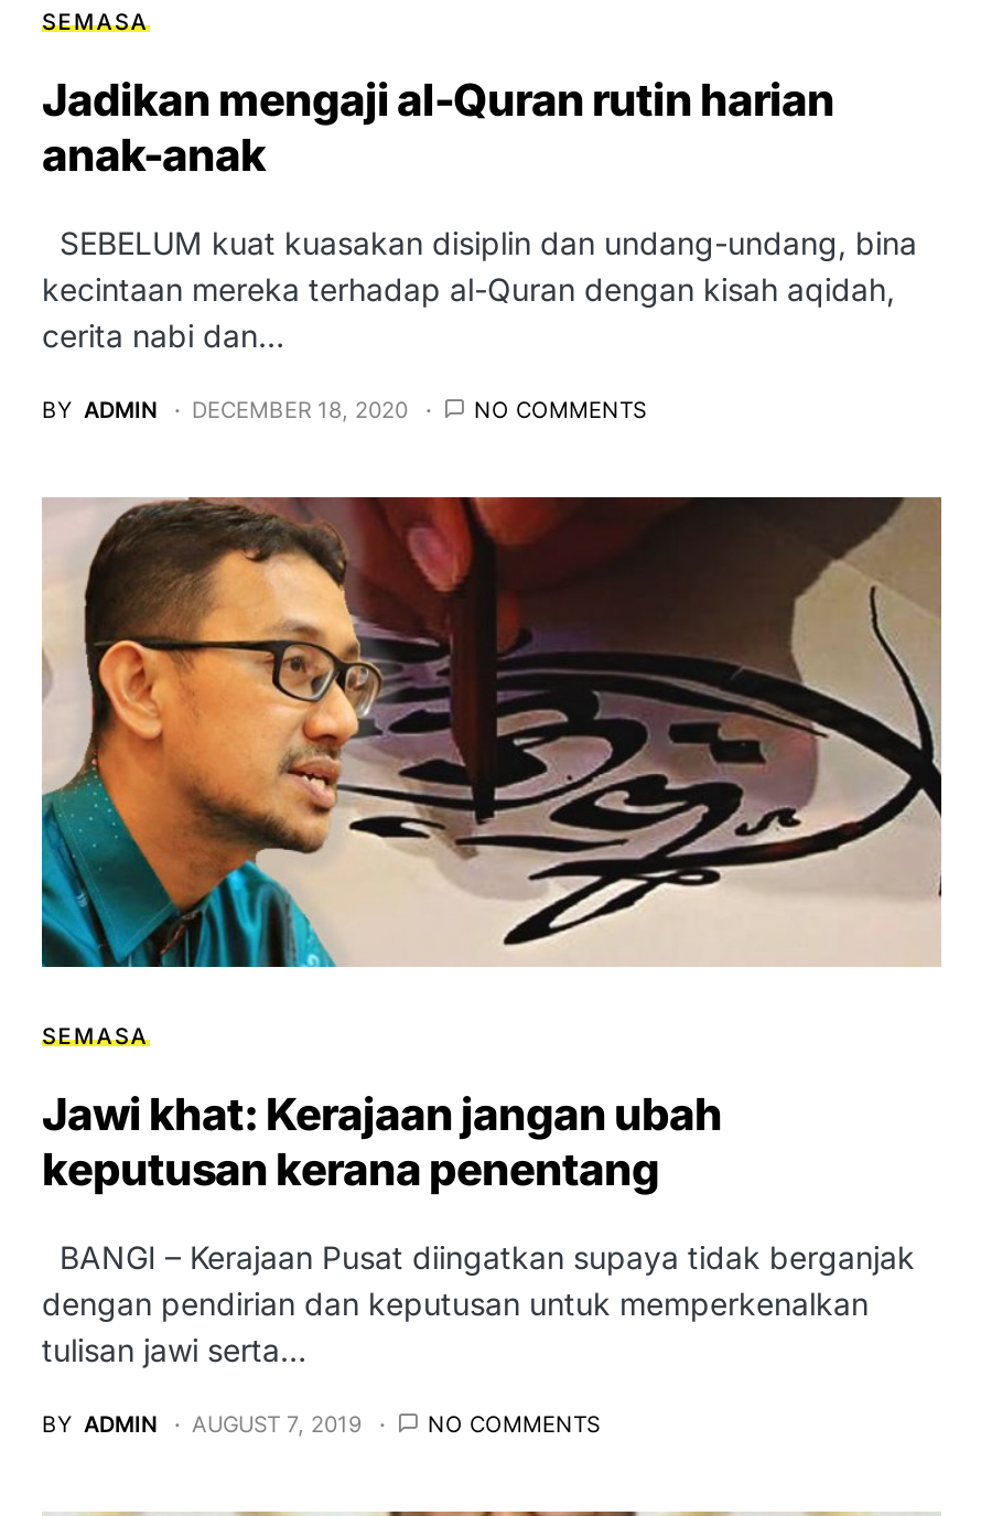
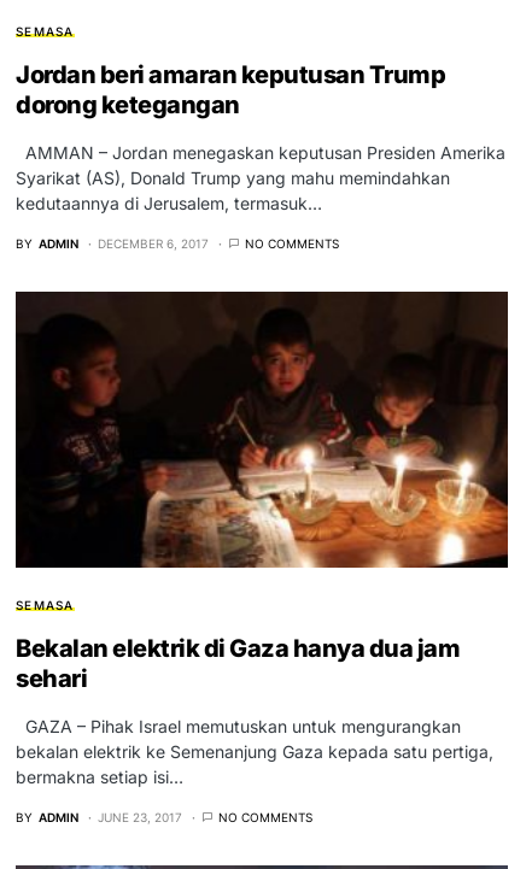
[42,75,834,183] Jadikan mengaji al-Quran rutin harian | anak-anak -> [16,60,445,119] Jordan beri amaran keputusan Trump | dorong ketegangan
[42,225,917,355] SEBELUM kuat kuasakan disiplin dan undang-undang, bina | kecintaan mereka terhadap al-Quran dengan kisah aqidah, | cerita nabi dan… -> [16,142,505,213] AMMAN – Jordan menegaskan keputusan Presiden Amerika | Syarikat (AS), Donald Trump yang mahu memindahkan | kedutaannya di Jerusalem, termasuk…
[42,397,408,423] BY ADMIN DECEMBER 18, 2020 -> [16,236,209,250] BY ADMIN DECEMBER 6, 2017
[40,495,944,969] [image] -> [14,290,509,569] [image]
[42,1087,722,1195] Jawi khat: Kerajaan jangan ubah | keputusan kerana penentang -> [16,634,460,693] Bekalan elektrik di Gaza hanya dua jam | sehari
[42,1237,915,1367] BANGI – Kerajaan Pusat diingatkan supaya tidak berganjak | dengan pendirian dan keputusan untuk memperkenalkan | tulisan jawi serta… -> [16,716,493,787] GAZA – Pihak Israel memutuskan untuk mengurangkan | bekalan elektrik ke Semenanjung Gaza kepada satu pertiga, | bermakna setiap isi…
[42,1409,362,1436] BY ADMIN AUGUST 7, 2019 -> [16,810,182,825] BY ADMIN JUNE 23, 2017

